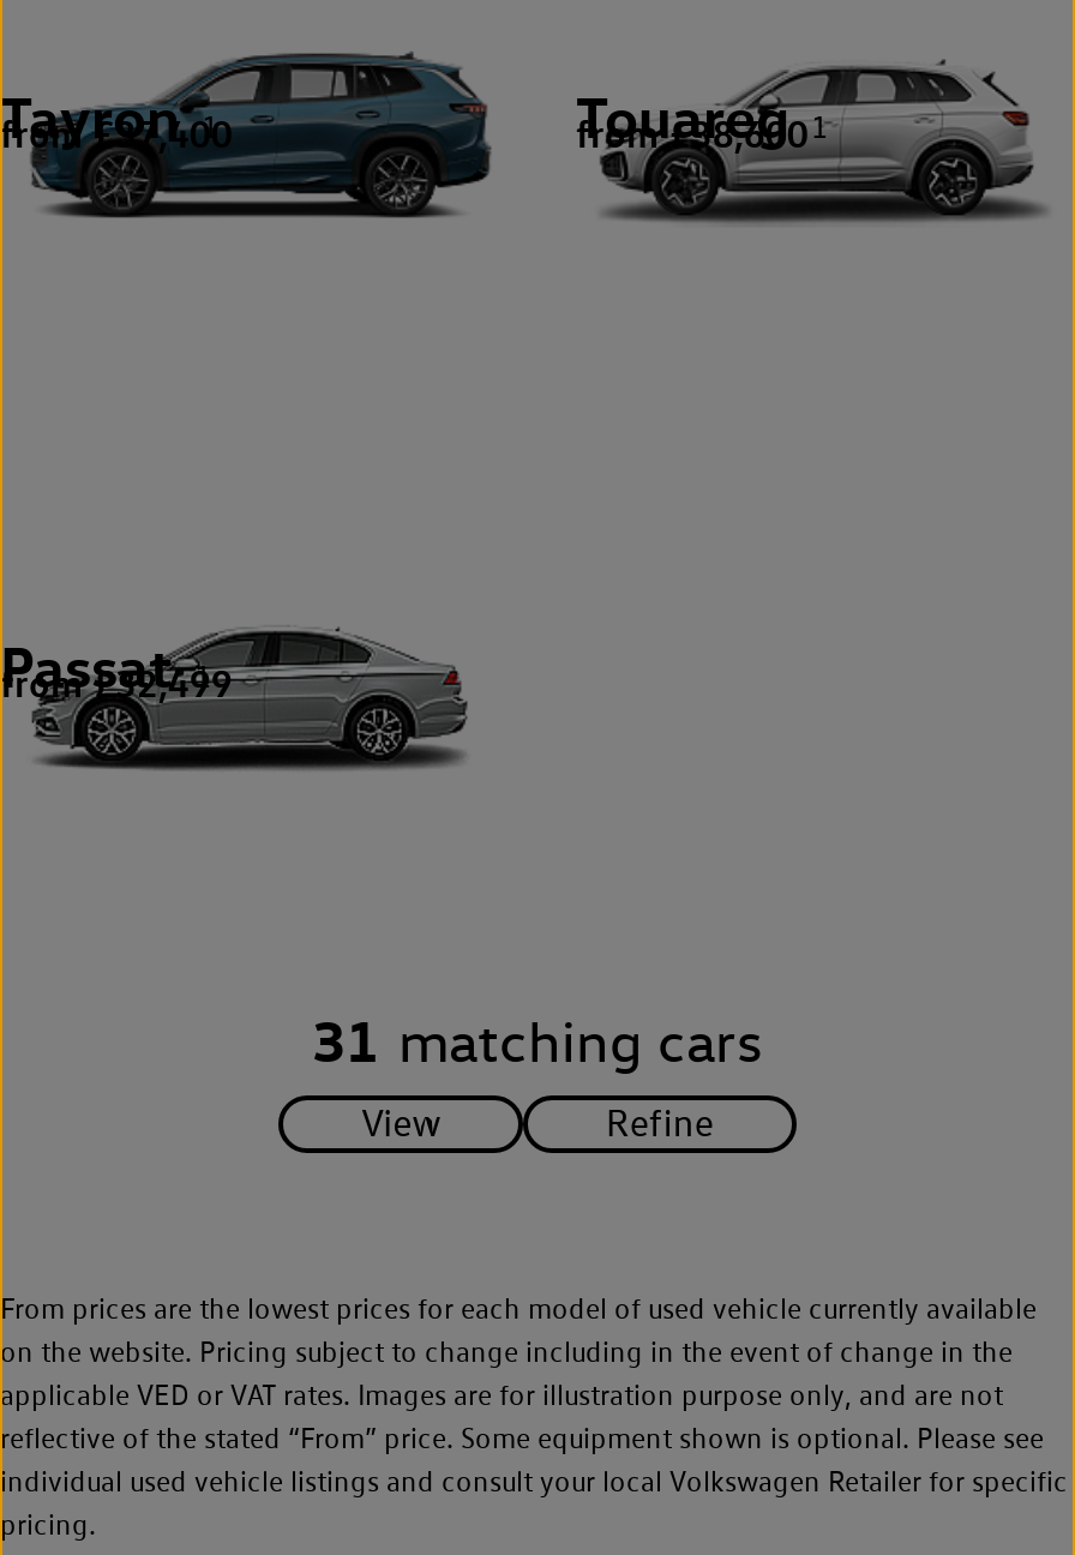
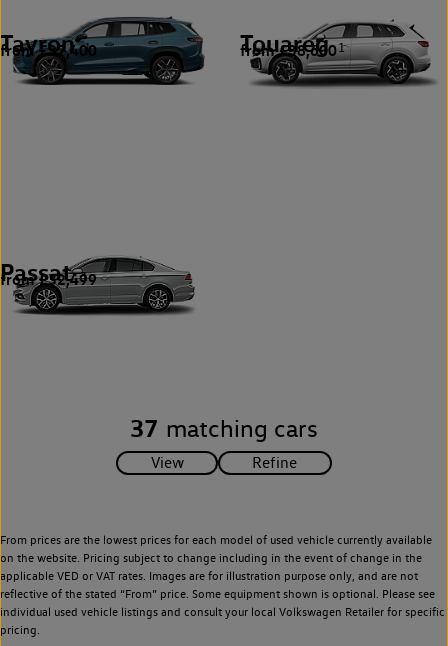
[312,1005,763,1077] 31 matching cars -> [130,413,318,443] 37 matching cars

